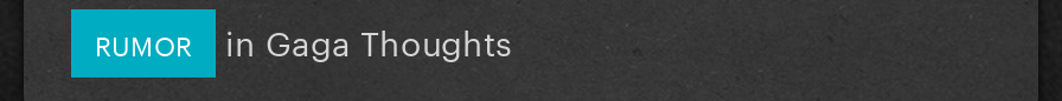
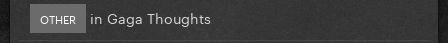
[95,21,192,63] RUMOR -> [40,9,76,27] OTHER

